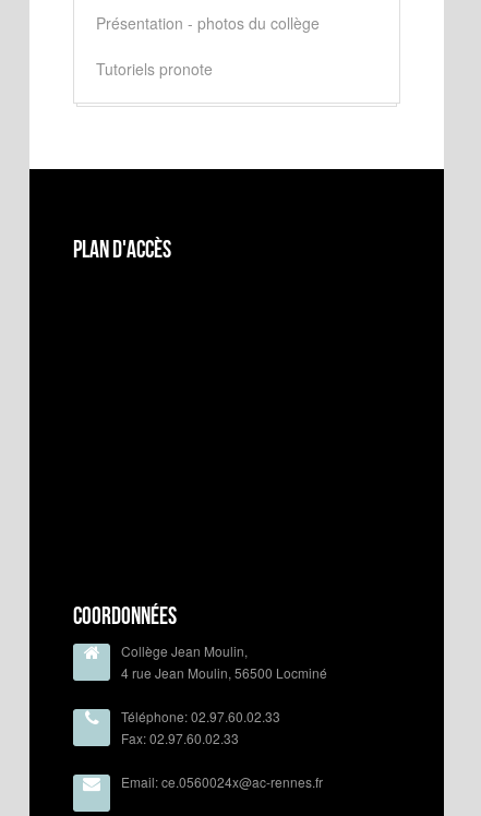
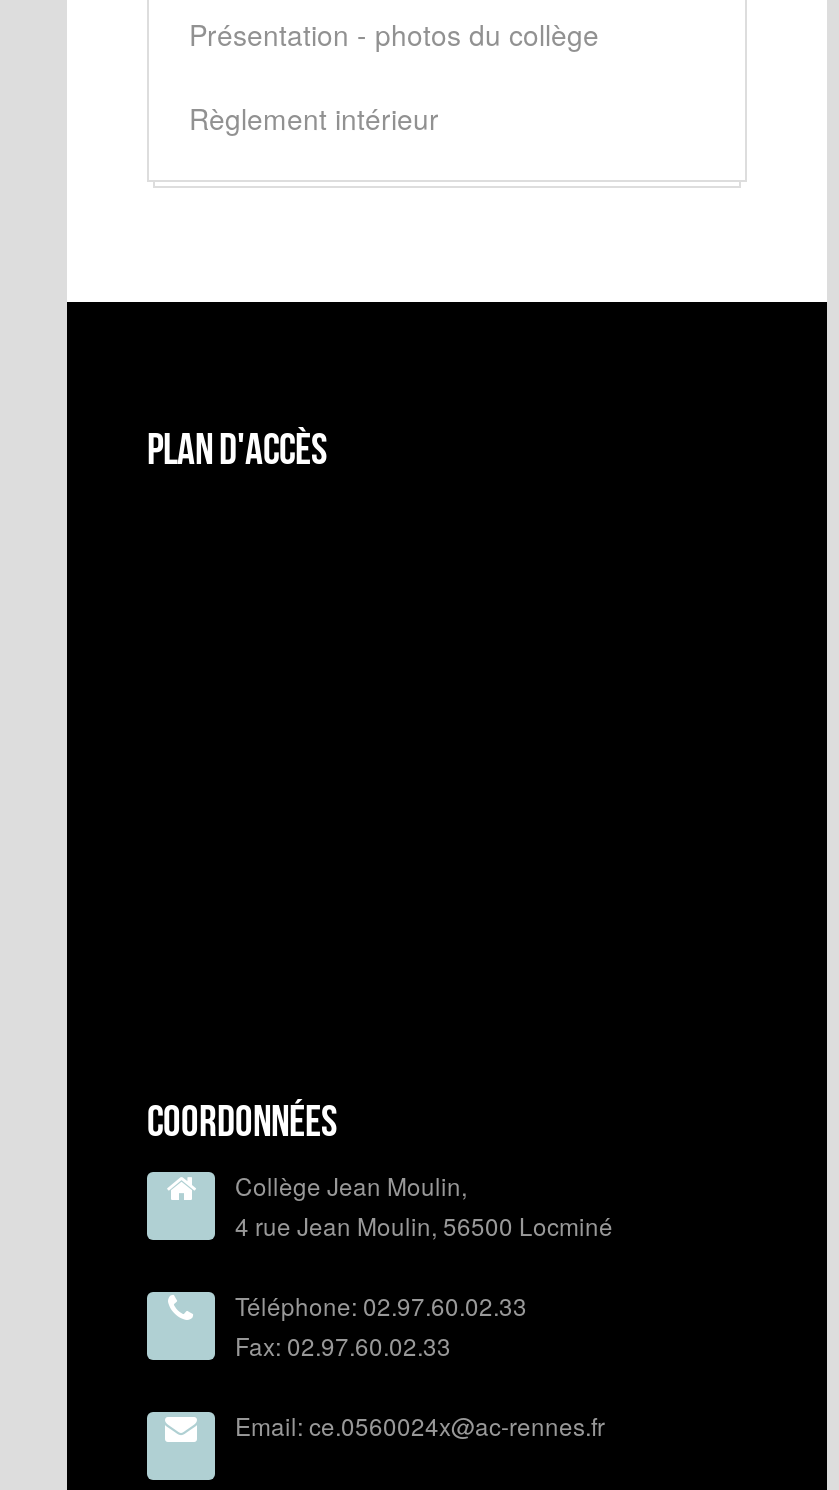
[96,58,213,80] Tutoriels pronote -> [189,98,439,138] Règlement intérieur

